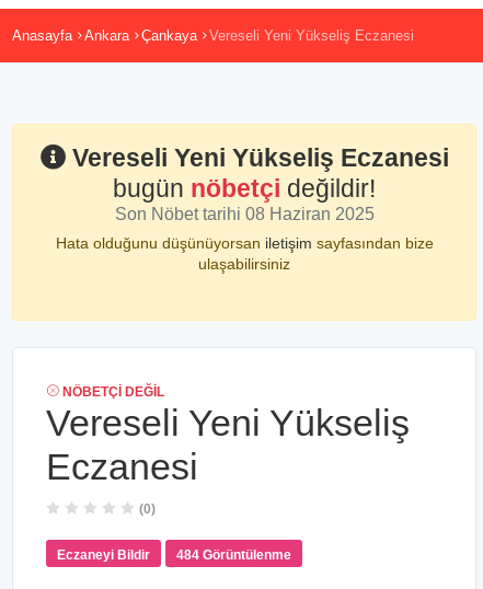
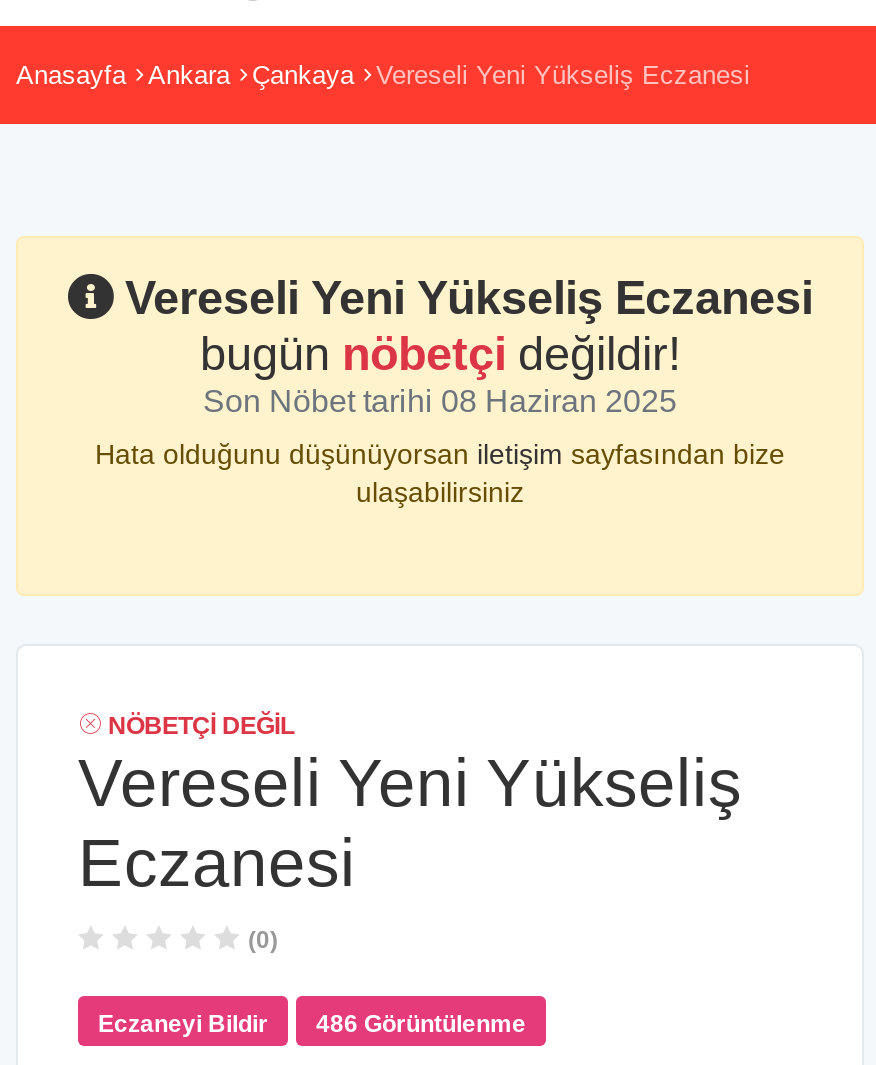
[176,547,291,563] 484 Görüntülenme -> [316,1010,526,1038] 486 Görüntülenme

